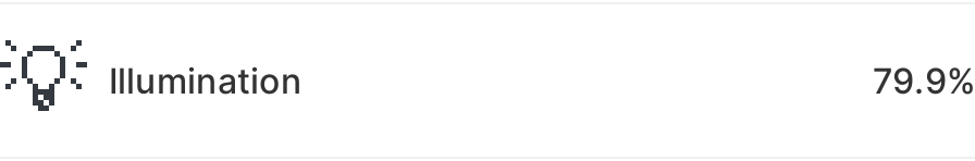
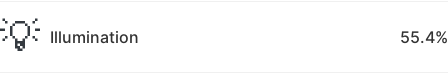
[873,59,975,102] 79.9% -> [400,27,448,47] 55.4%

